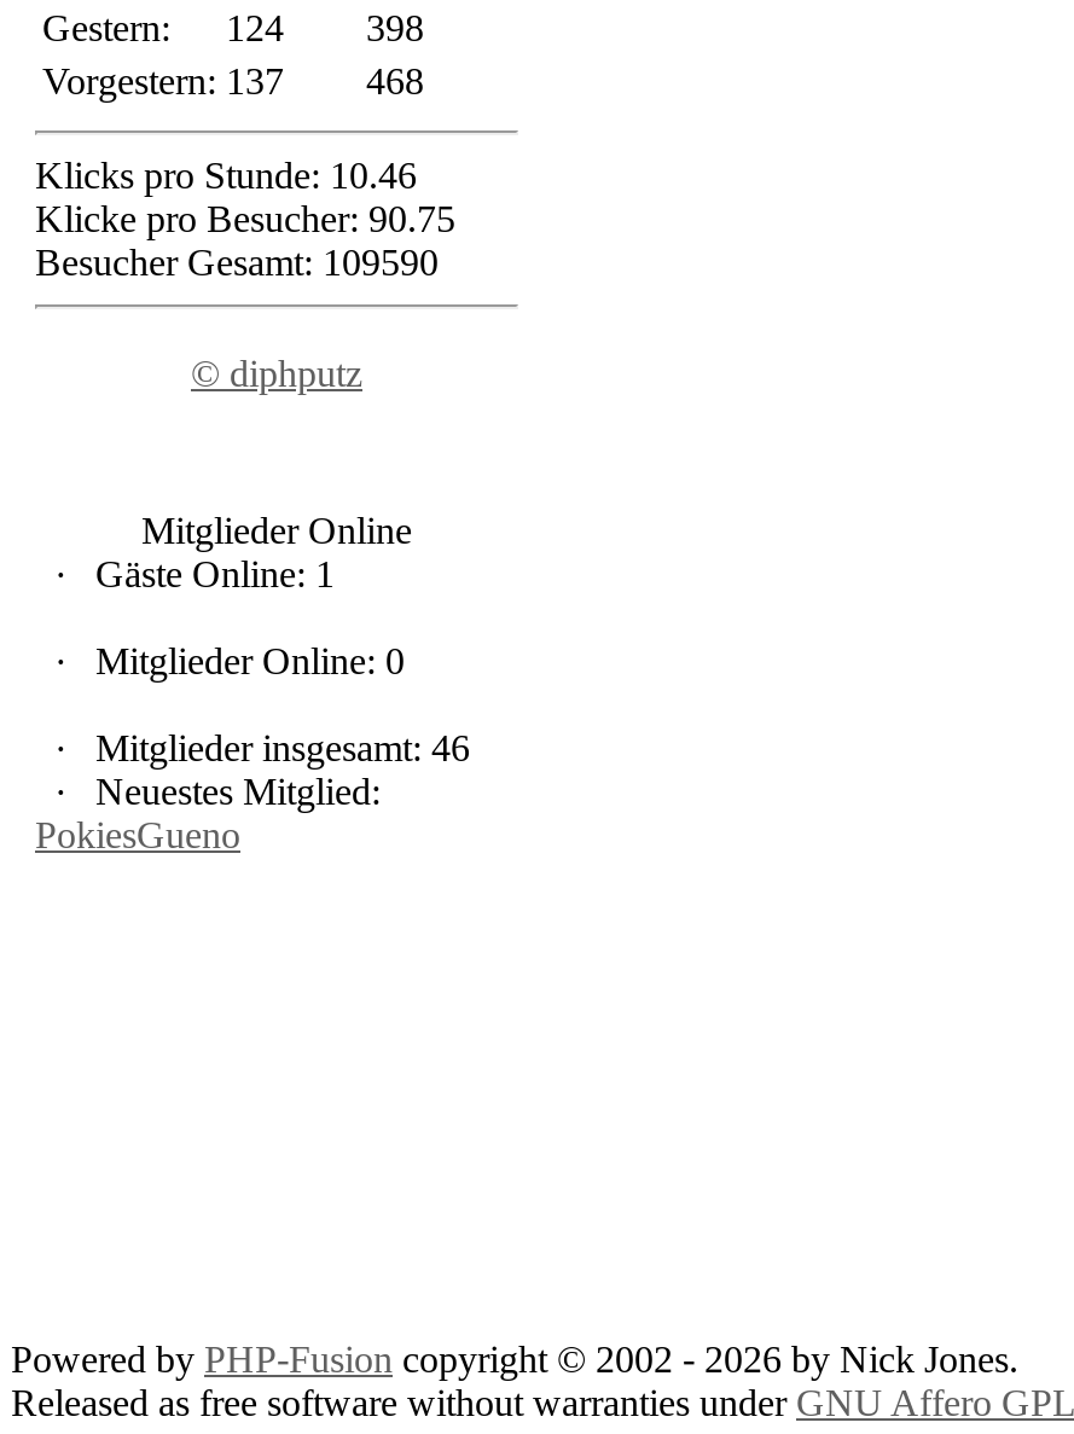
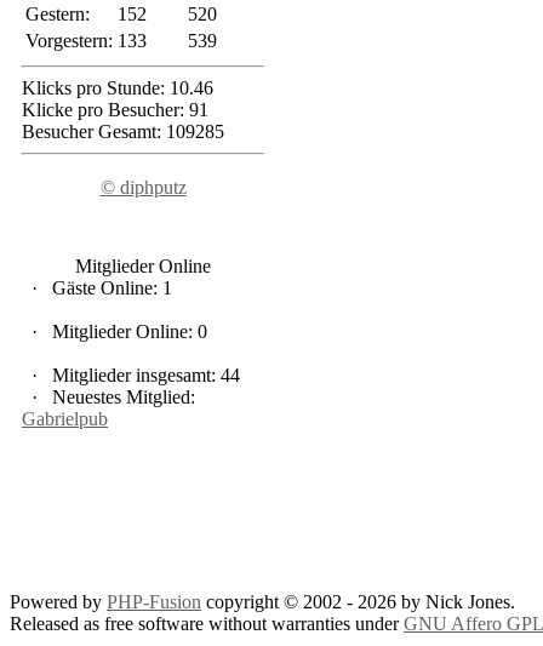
[226,7,284,48] 124 -> [118,4,147,24] 152
[366,7,424,48] 398 -> [188,4,217,24] 520
[42,60,284,101] Vorgestern: 137 -> [25,30,147,51] Vorgestern: 133
[366,60,424,101] 468 -> [188,30,217,51] 539
[35,198,455,239] Klicke pro Besucher: 90.75 -> [22,99,208,120] Klicke pro Besucher: 91
[35,242,439,283] Besucher Gesamt: 109590 -> [22,121,224,142] Besucher Gesamt: 109285
[35,727,470,768] · Mitglieder insgesamt: 46 -> [22,365,240,385] · Mitglieder insgesamt: 44
[35,814,240,855] PokiesGueno -> [22,408,108,429] Gabrielpub

